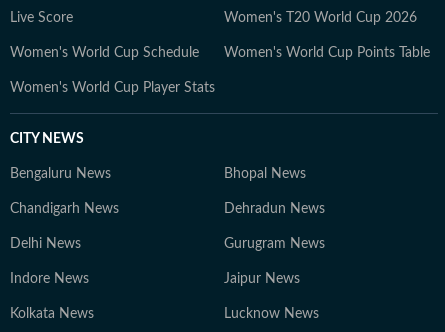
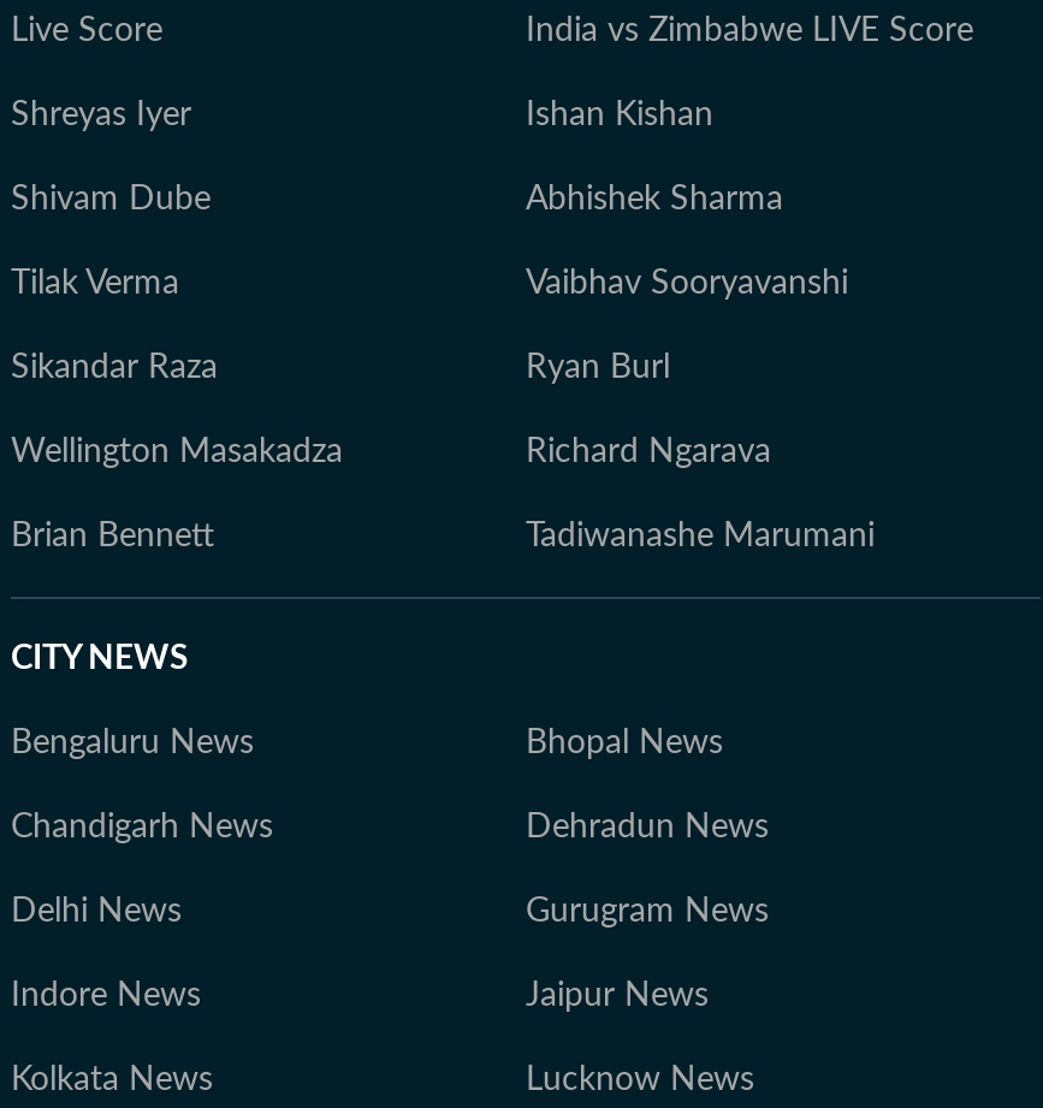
[10,11,430,95] Women's T20 World Cup 2026 | Women's World Cup Schedule | Women's World Cup Points Table | Women's World Cup Player Stats -> [11,14,973,553] India vs Zimbabwe LIVE Score | Shreyas Iyer | Ishan Kishan | Shivam Dube | Abhishek Sharma | Tilak Verma | Vaibhav Sooryavanshi | Sikandar Raza | Ryan Burl | Wellington Masakadza | Richard Ngarava | Brian Bennett | Tadiwanashe Marumani

